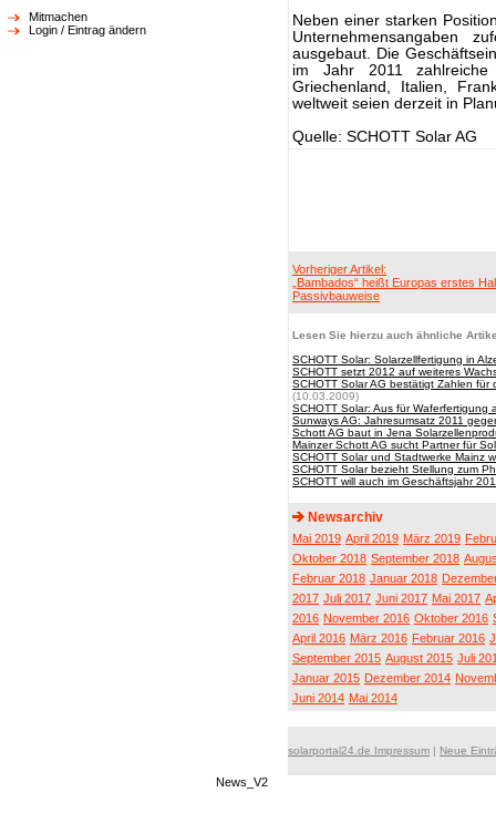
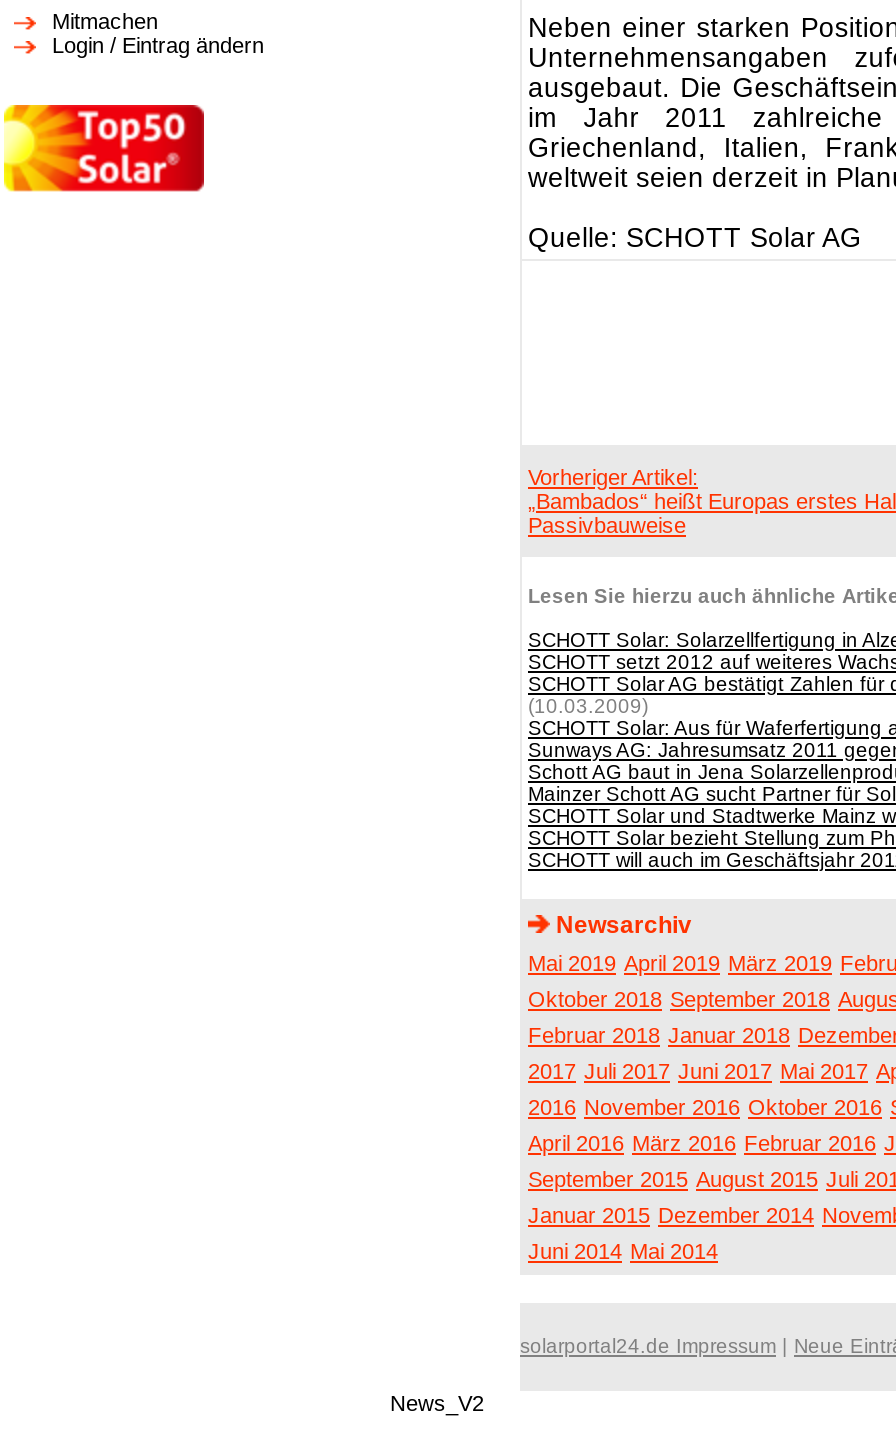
none -> [6,103,206,193] [image]

